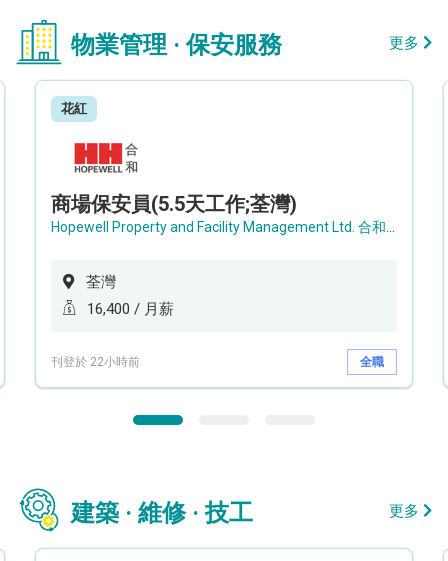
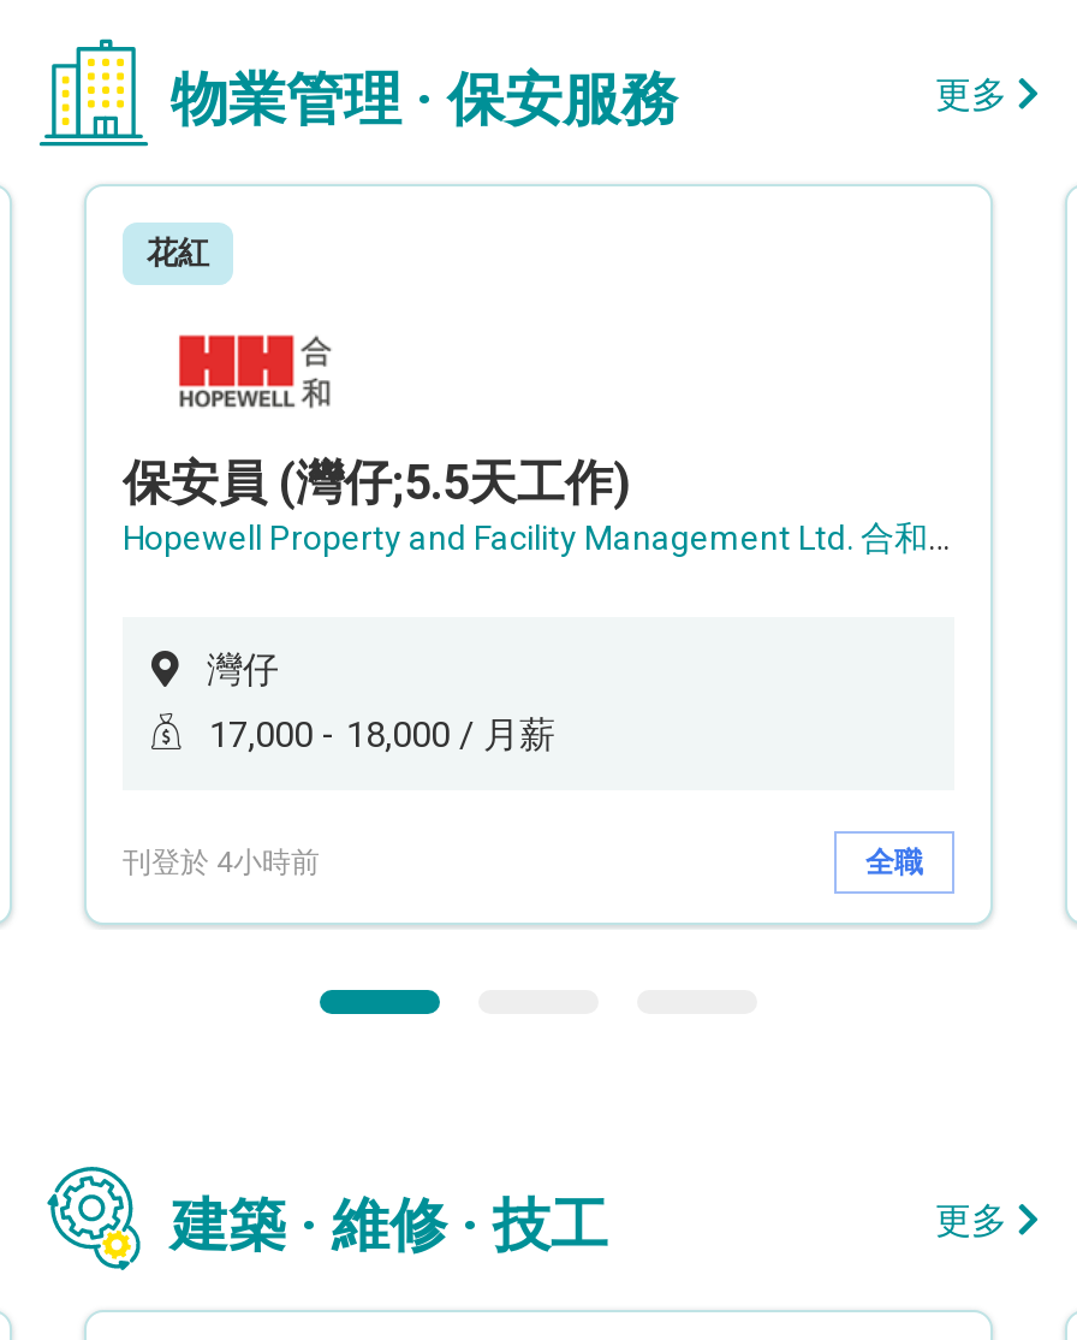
[51,192,297,216] 商場保安員(5.5天工作;荃灣) -> [123,453,630,511] 保安員 (灣仔;5.5天工作)
[86,273,116,291] 荃灣 -> [207,649,279,692] 灣仔
[87,300,174,318] 16,400 / 月薪 -> [209,714,555,757] 17,000 - 18,000 / 月薪
[51,354,140,368] 刊登於 22小時前 -> [123,844,320,878] 刊登於 4小時前

